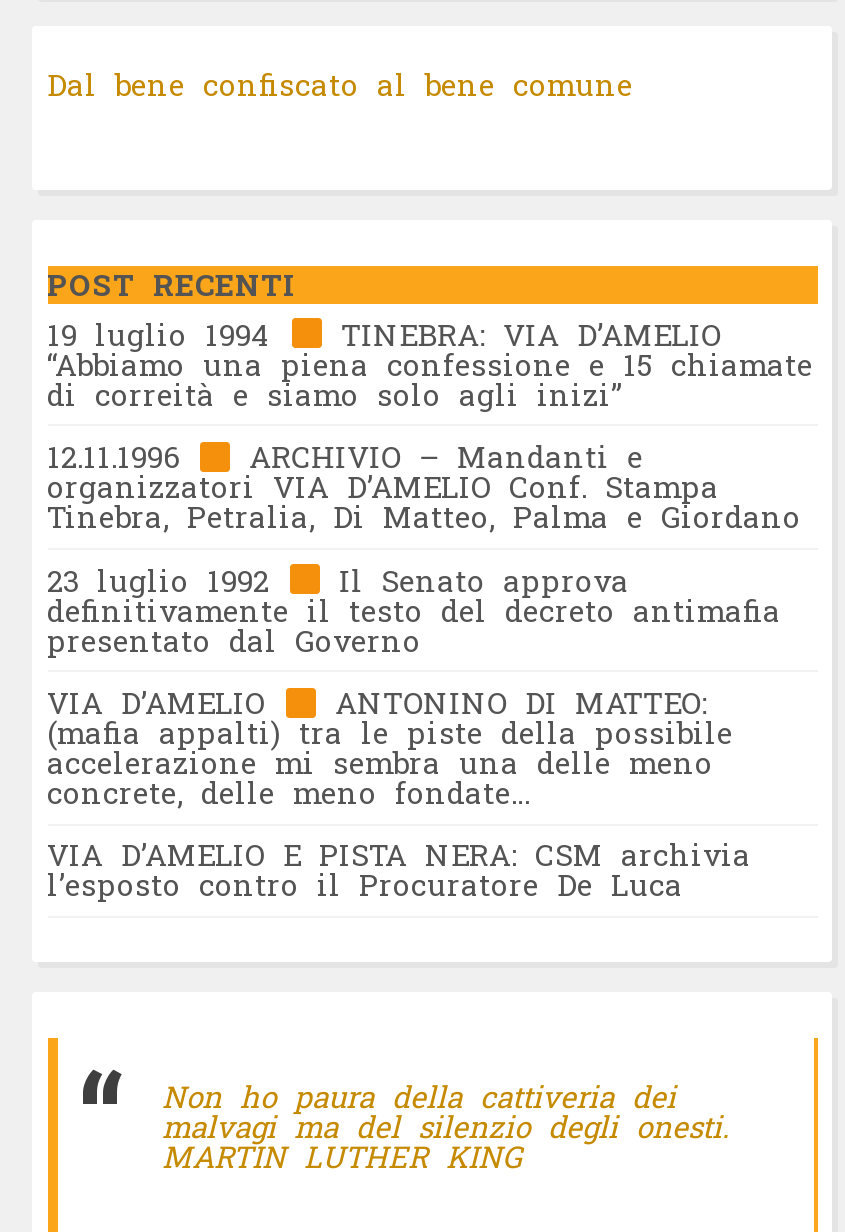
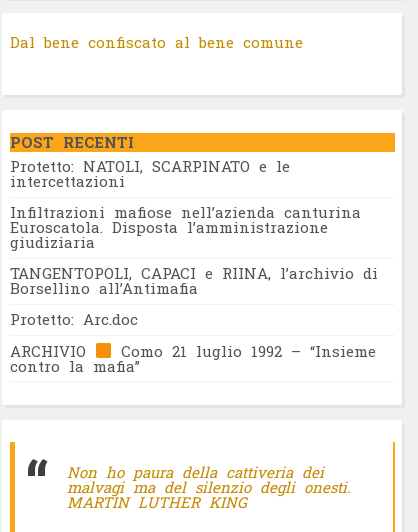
[47,313,813,413] 19 luglio 1994 | TINEBRA: VIA D’AMELIO | “Abbiamo una piena confessione e 15 chiamate | di correità e siamo solo agli inizi” -> [9,156,289,191] Protetto: NATOLI, SCARPINATO e le | intercettazioni
[47,436,801,536] 12.11.1996 | ARCHIVIO – Mandanti e | organizzatori VIA D’AMELIO Conf. Stampa | Tinebra, Petralia, Di Matteo, Palma e Giordano -> [9,202,360,252] Infiltrazioni mafiose nell’azienda canturina | Euroscatola. Disposta l’amministrazione | giudiziaria
[47,559,781,659] 23 luglio 1992 | Il Senato approva | definitivamente il testo del decreto antimafia | presentato dal Governo -> [9,263,377,298] TANGENTOPOLI, CAPACI e RIINA, l’archivio di | Borsellino all’Antimafia
[47,682,733,812] VIA D’AMELIO | ANTONINO DI MATTEO: | (mafia appalti) tra le piste della possibile | accelerazione mi sembra una delle meno | concrete, delle meno fondate… -> [9,309,137,329] Protetto: Arc.doc
[47,834,751,904] VIA D’AMELIO E PISTA NERA: CSM archivia | l’esposto contro il Procuratore De Luca -> [9,341,376,376] ARCHIVIO | Como 21 luglio 1992 – “Insieme | contro la mafia”

